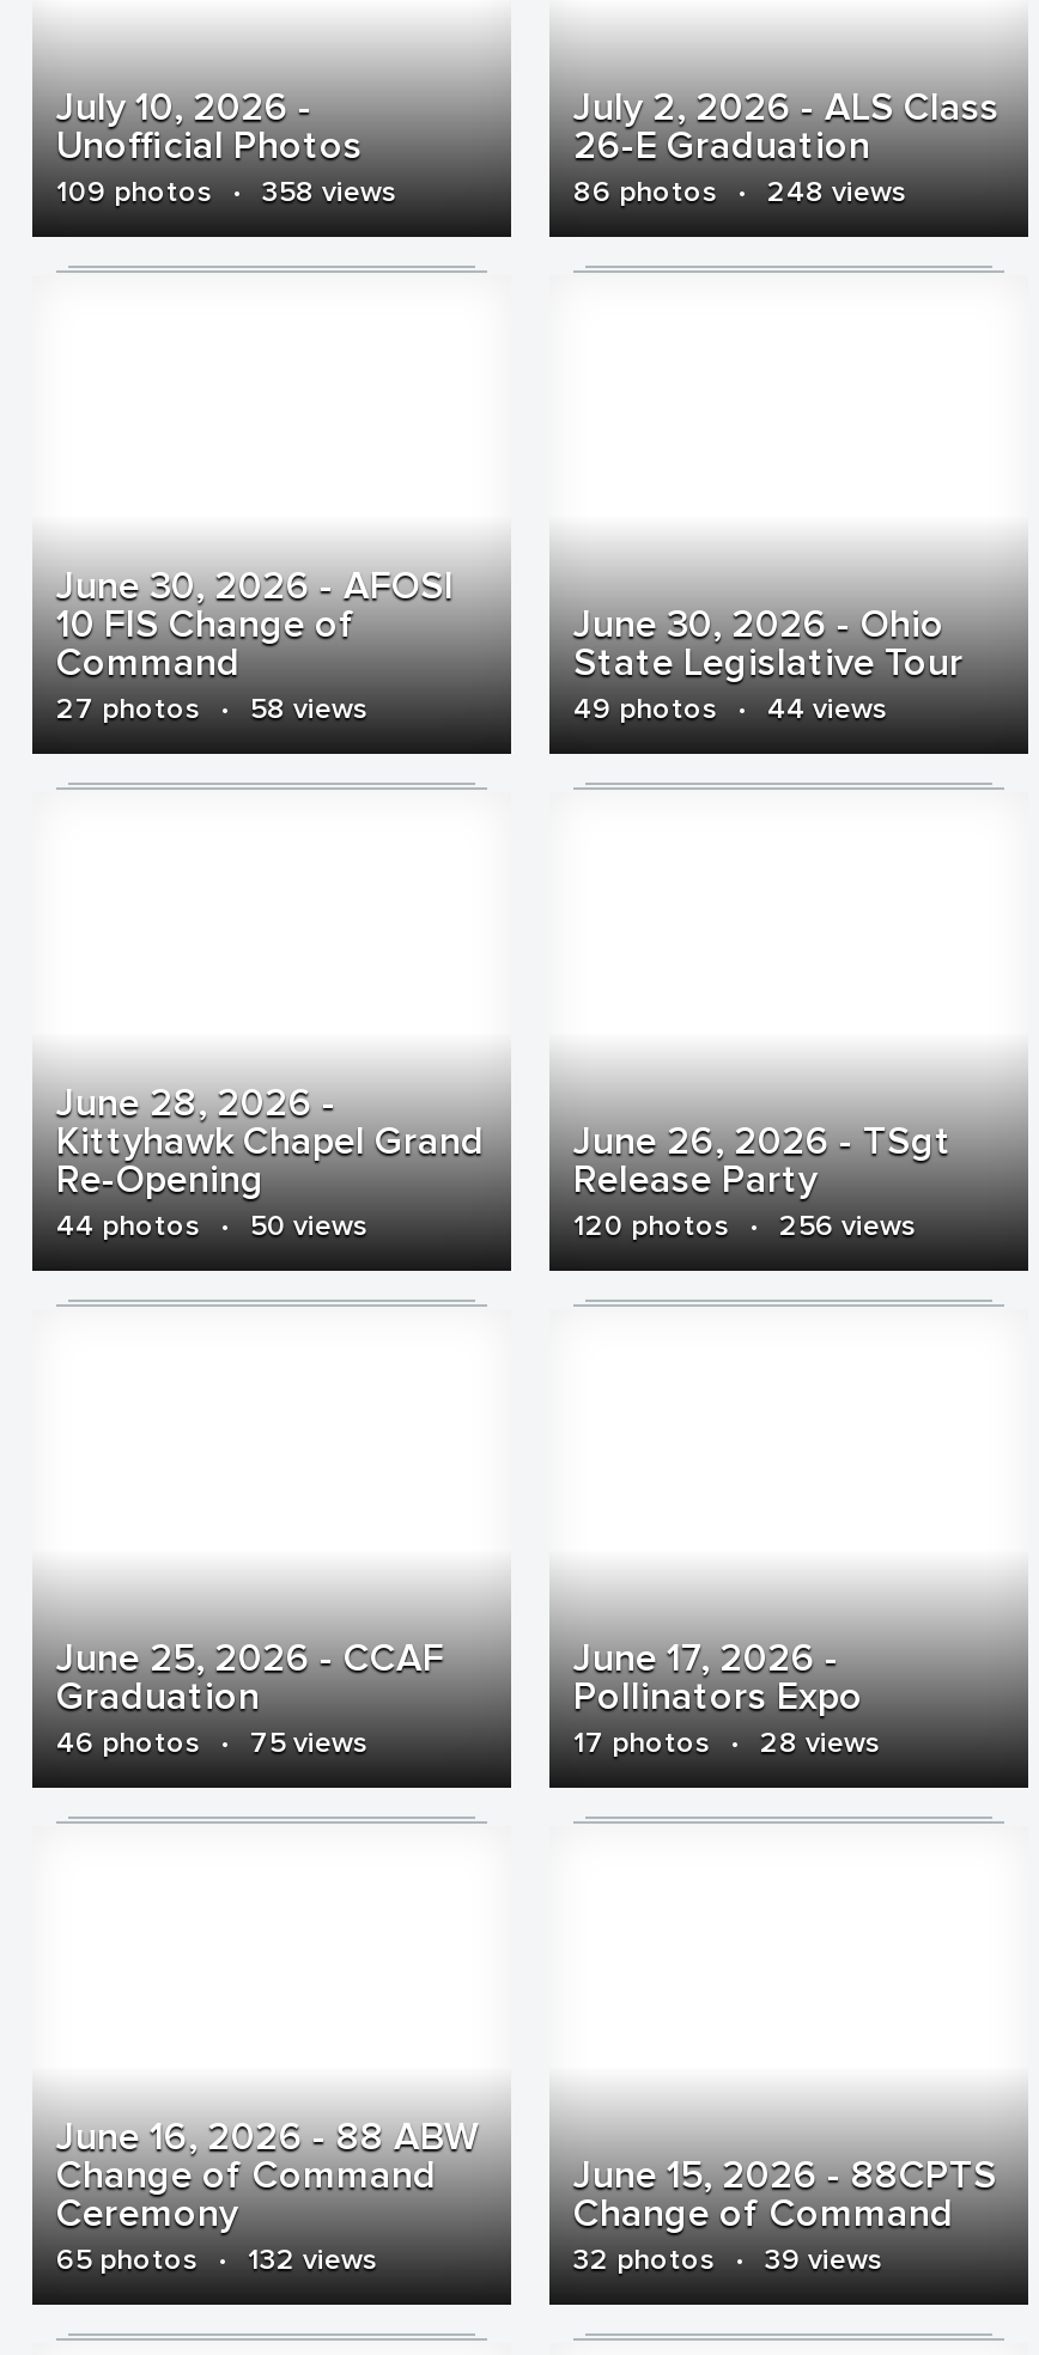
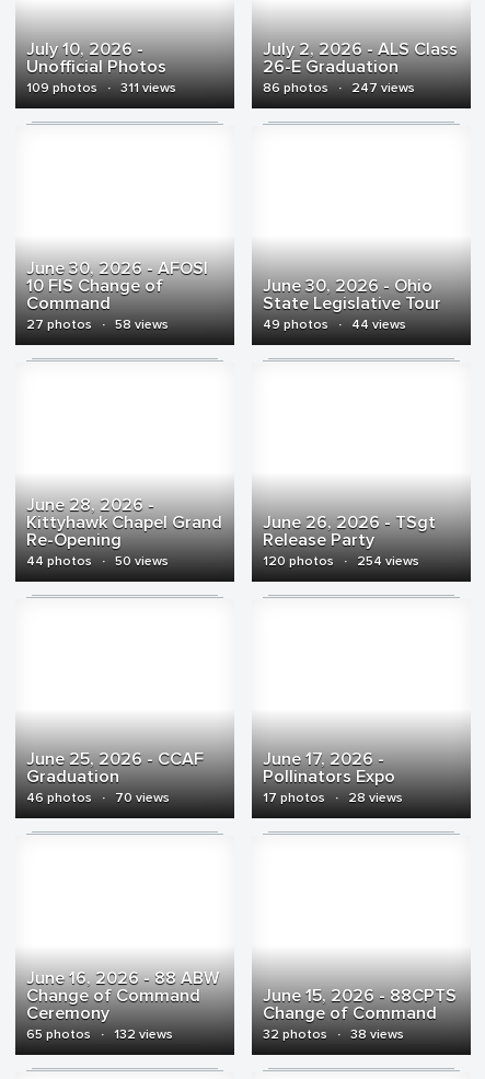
[56,175,396,211] 109 photos · 358 views -> [26,80,176,96] 109 photos · 311 views
[573,175,906,211] 86 photos · 248 views -> [263,80,415,96] 86 photos · 247 views
[573,1209,916,1245] 120 photos · 256 views -> [263,553,419,570] 120 photos · 254 views
[56,1726,367,1761] 46 photos · 75 views -> [26,790,170,806] 46 photos · 70 views
[573,2243,882,2278] 32 photos · 39 views -> [263,1026,404,1043] 32 photos · 38 views

